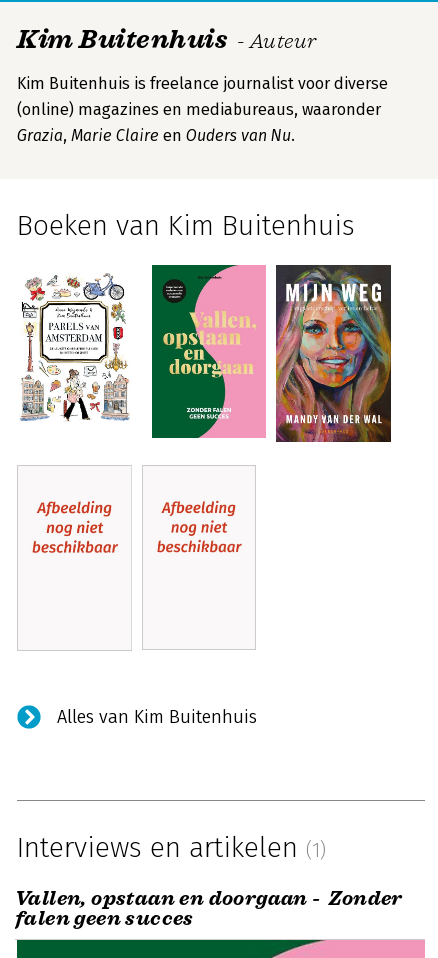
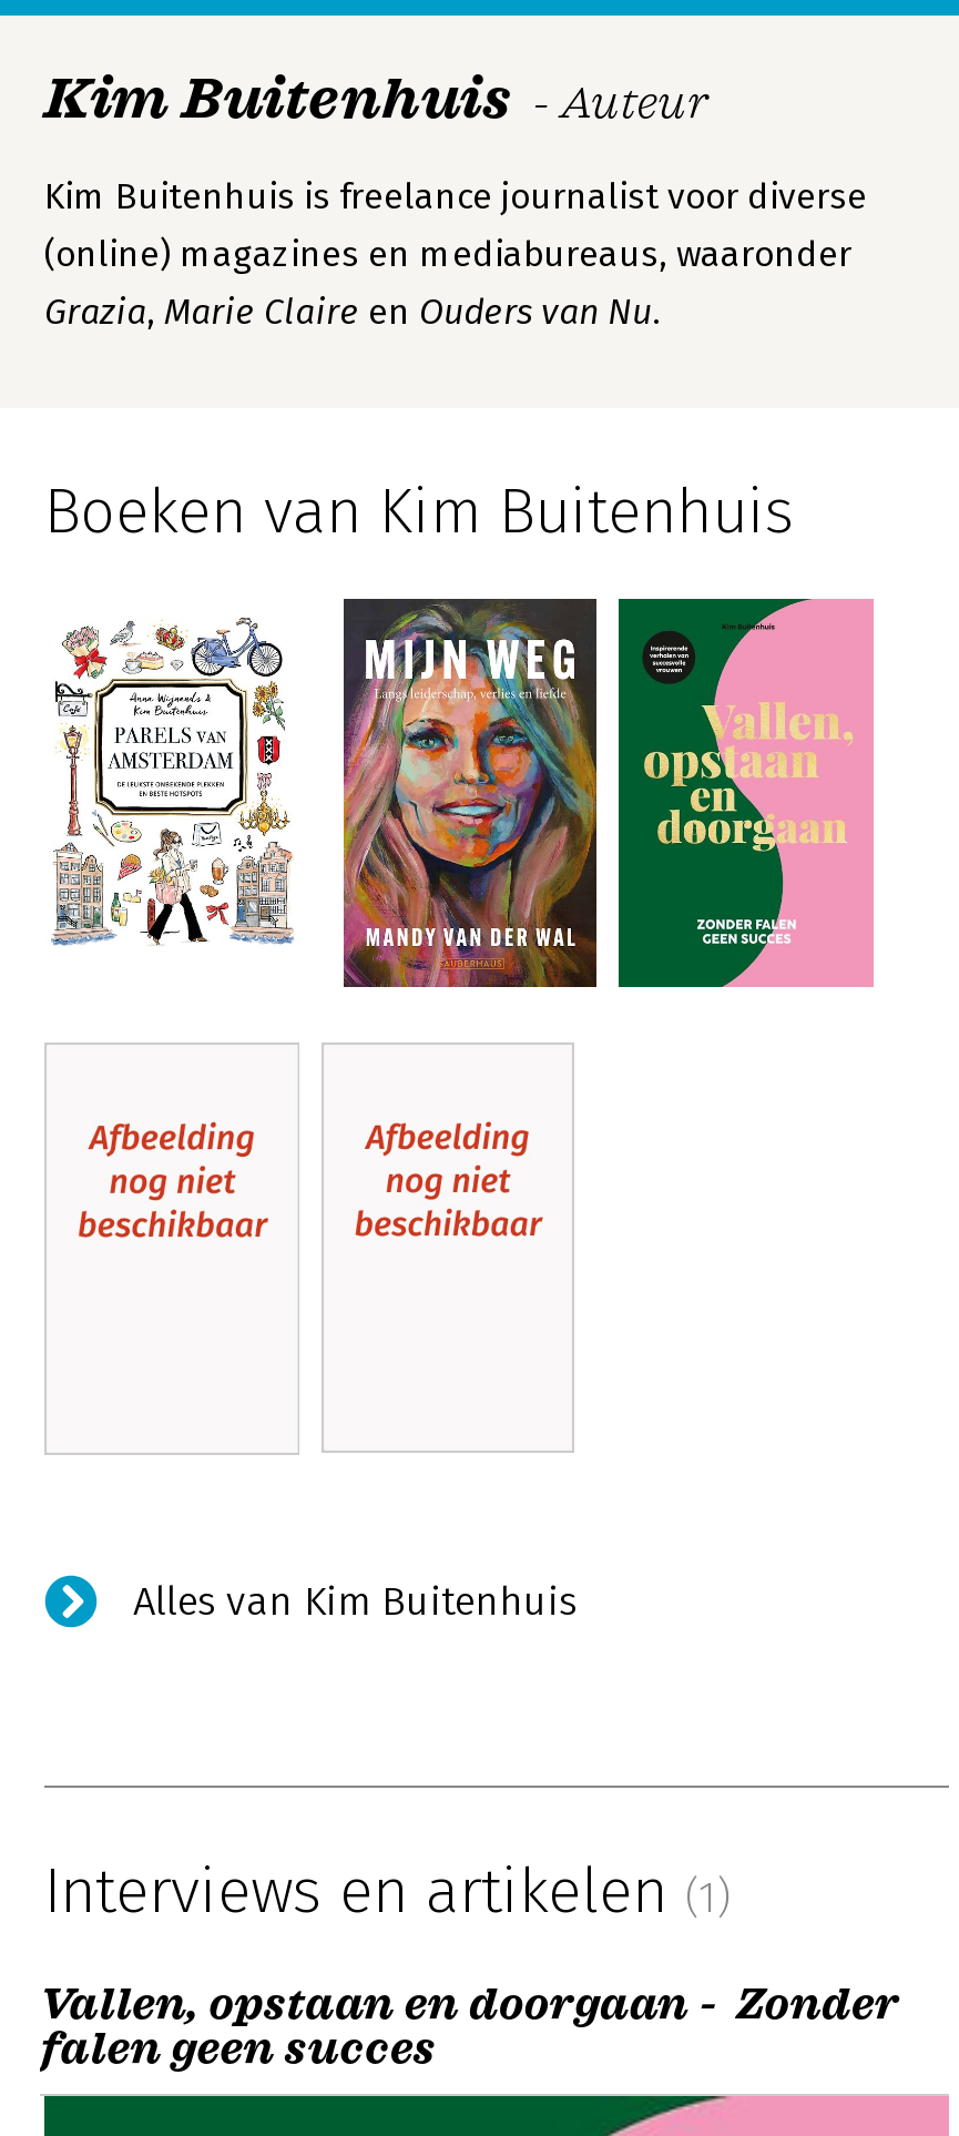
[151,265,266,440] [image] -> [341,597,599,989] [image]
[275,264,392,443] [image] -> [616,599,874,991] [image]

